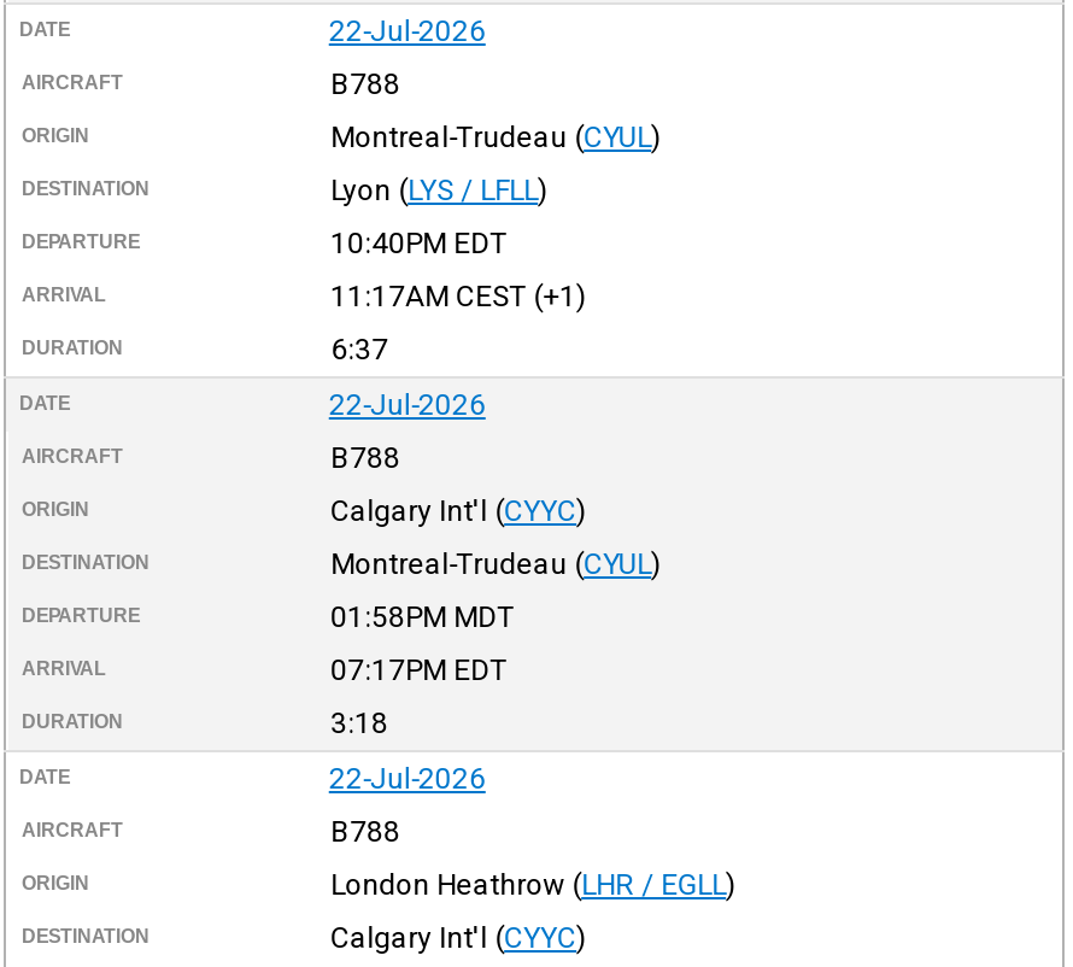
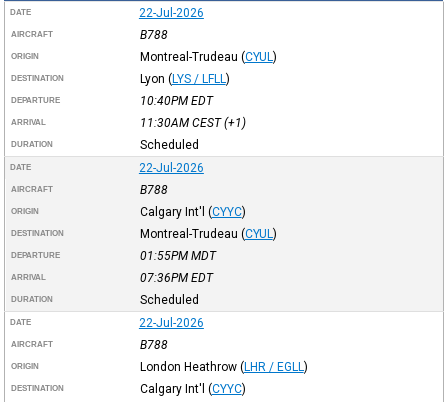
[331,279,586,313] 11:17AM CEST (+1) -> [140,116,246,130] 11:30AM CEST (+1)
[331,332,388,366] 6:37 -> [140,138,199,152] Scheduled
[331,600,514,634] 01:58PM MDT -> [140,249,216,263] 01:55PM MDT
[331,653,507,687] 07:17PM EDT -> [140,271,213,285] 07:36PM EDT
[331,706,388,740] 3:18 -> [140,293,199,307] Scheduled

